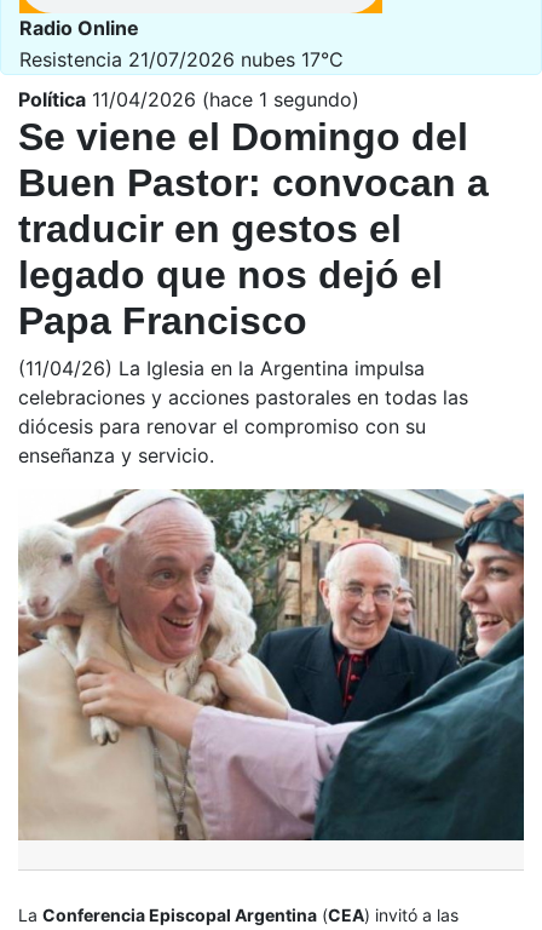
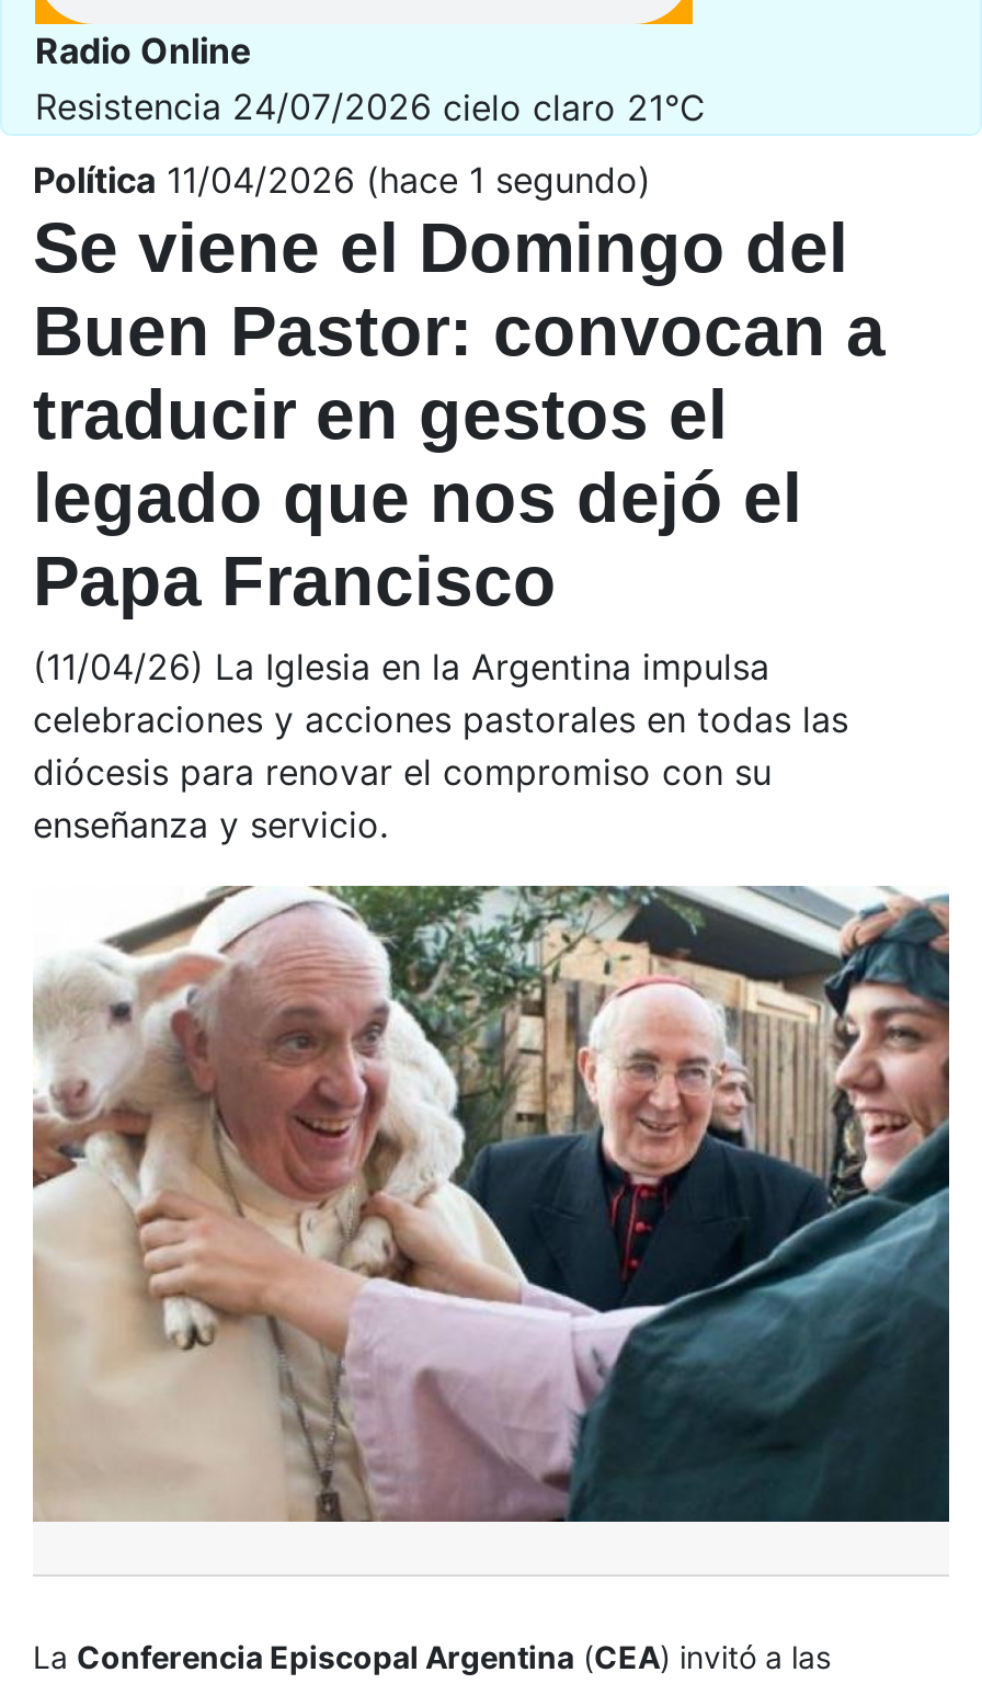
[19,47,344,71] Resistencia 21/07/2026 nubes 17°C -> [35,85,706,128] Resistencia 24/07/2026 cielo claro 21°C

